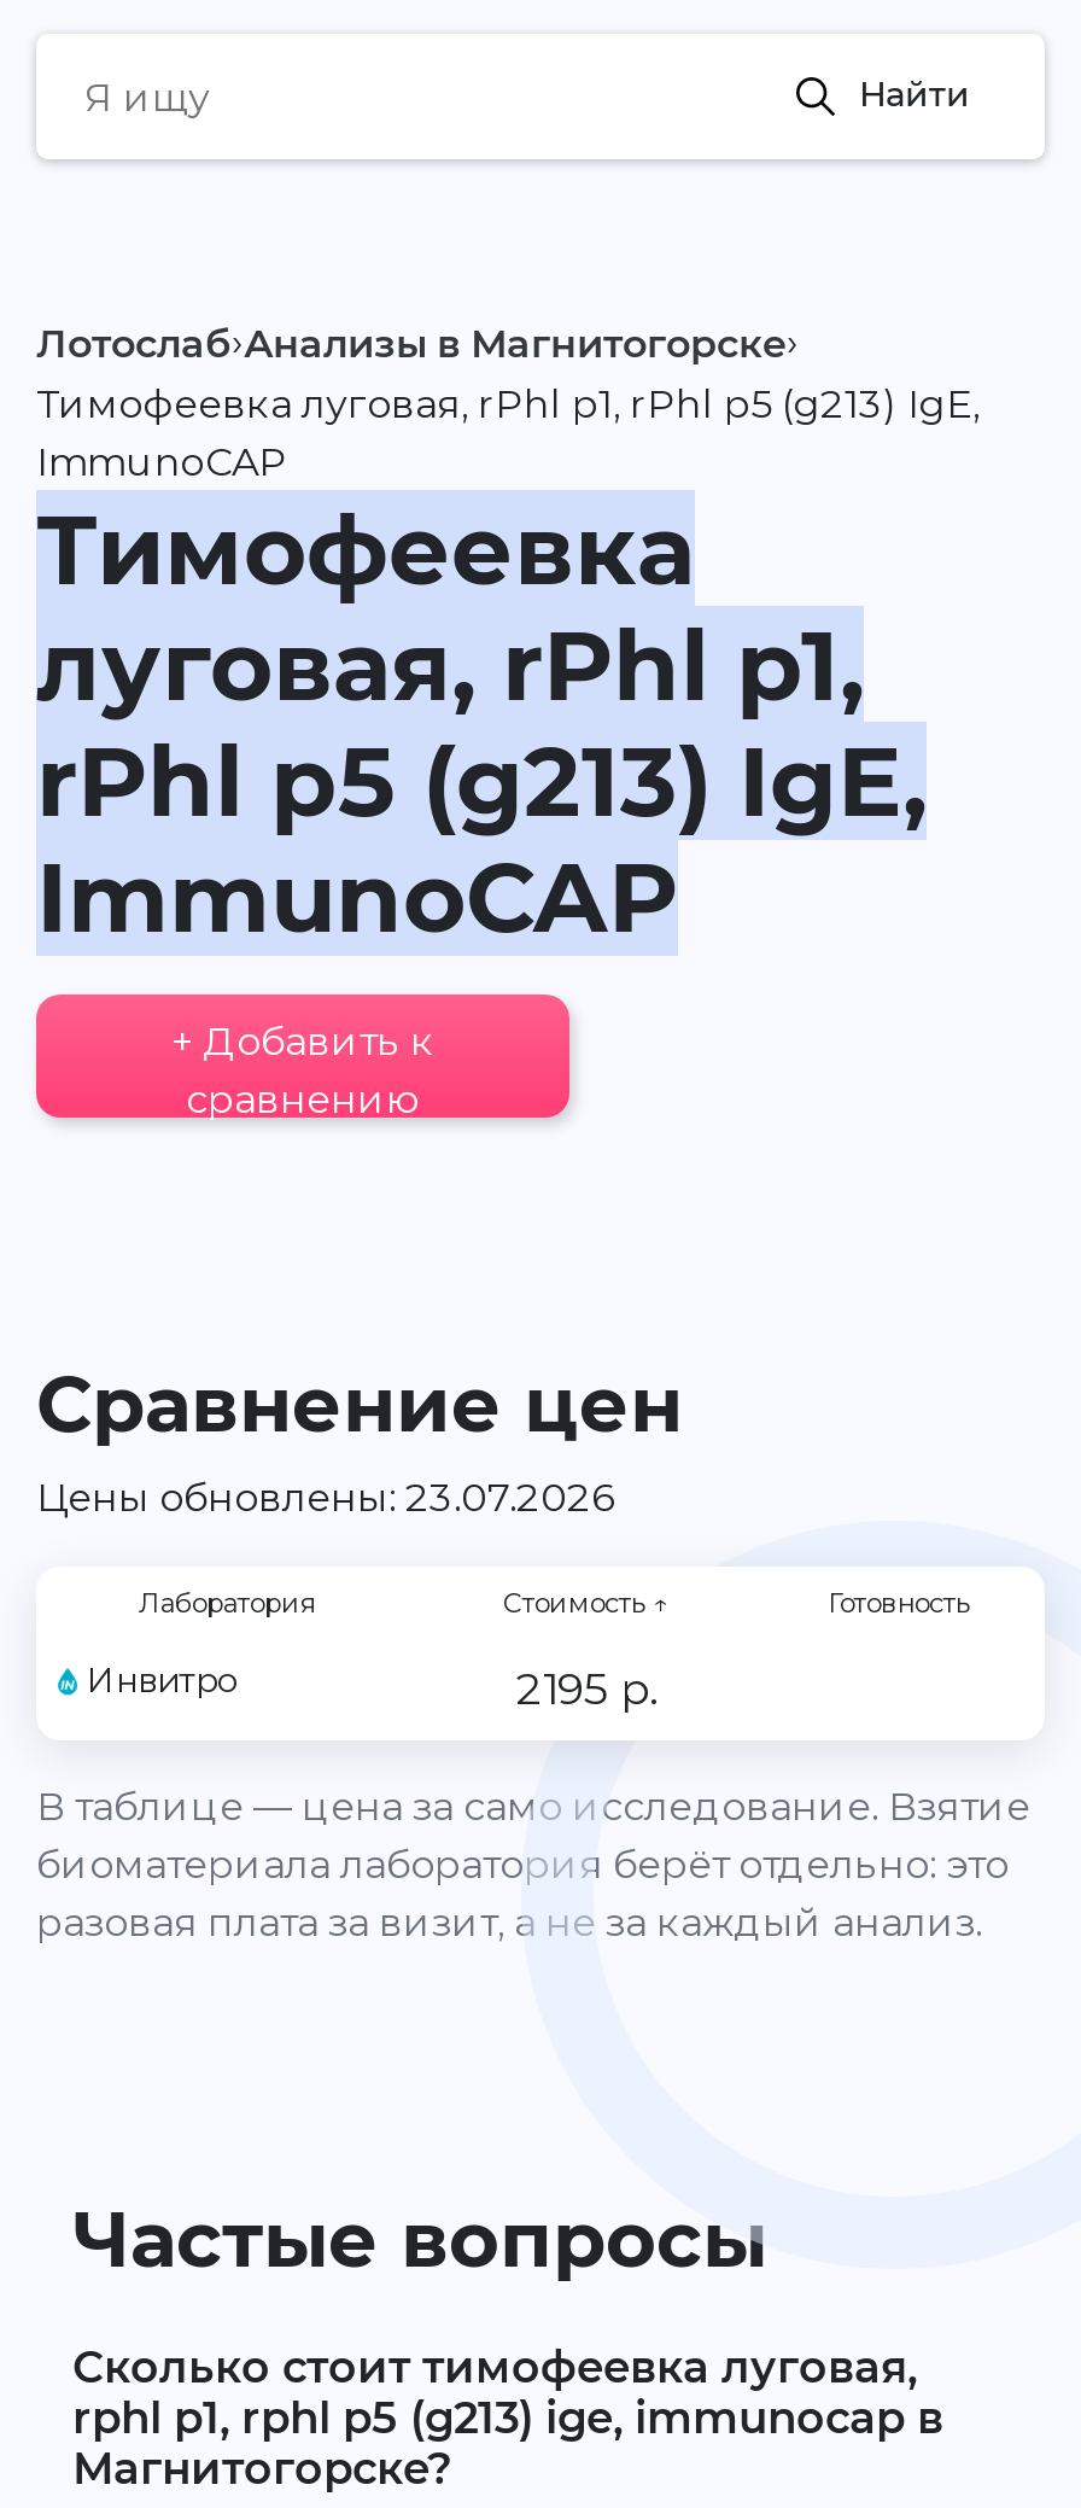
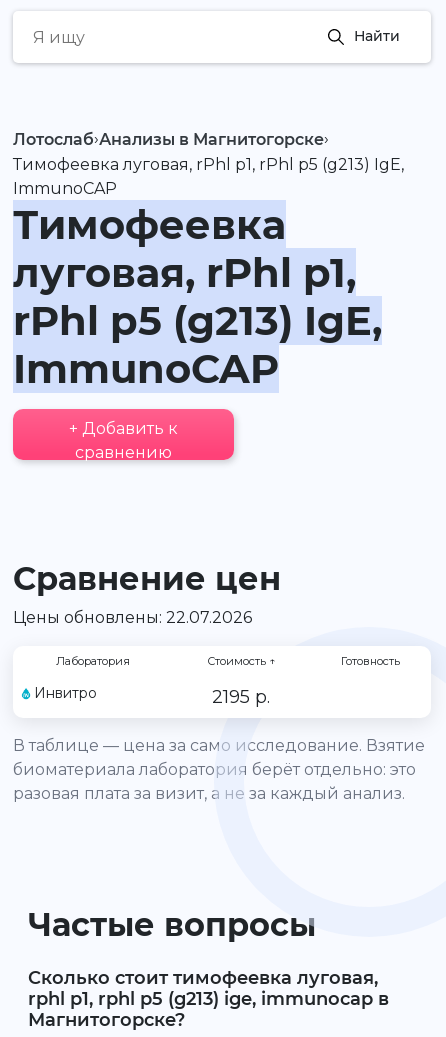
[36,1475,613,1521] Цены обновлены: 23.07.2026 -> [13,608,252,627] Цены обновлены: 22.07.2026

